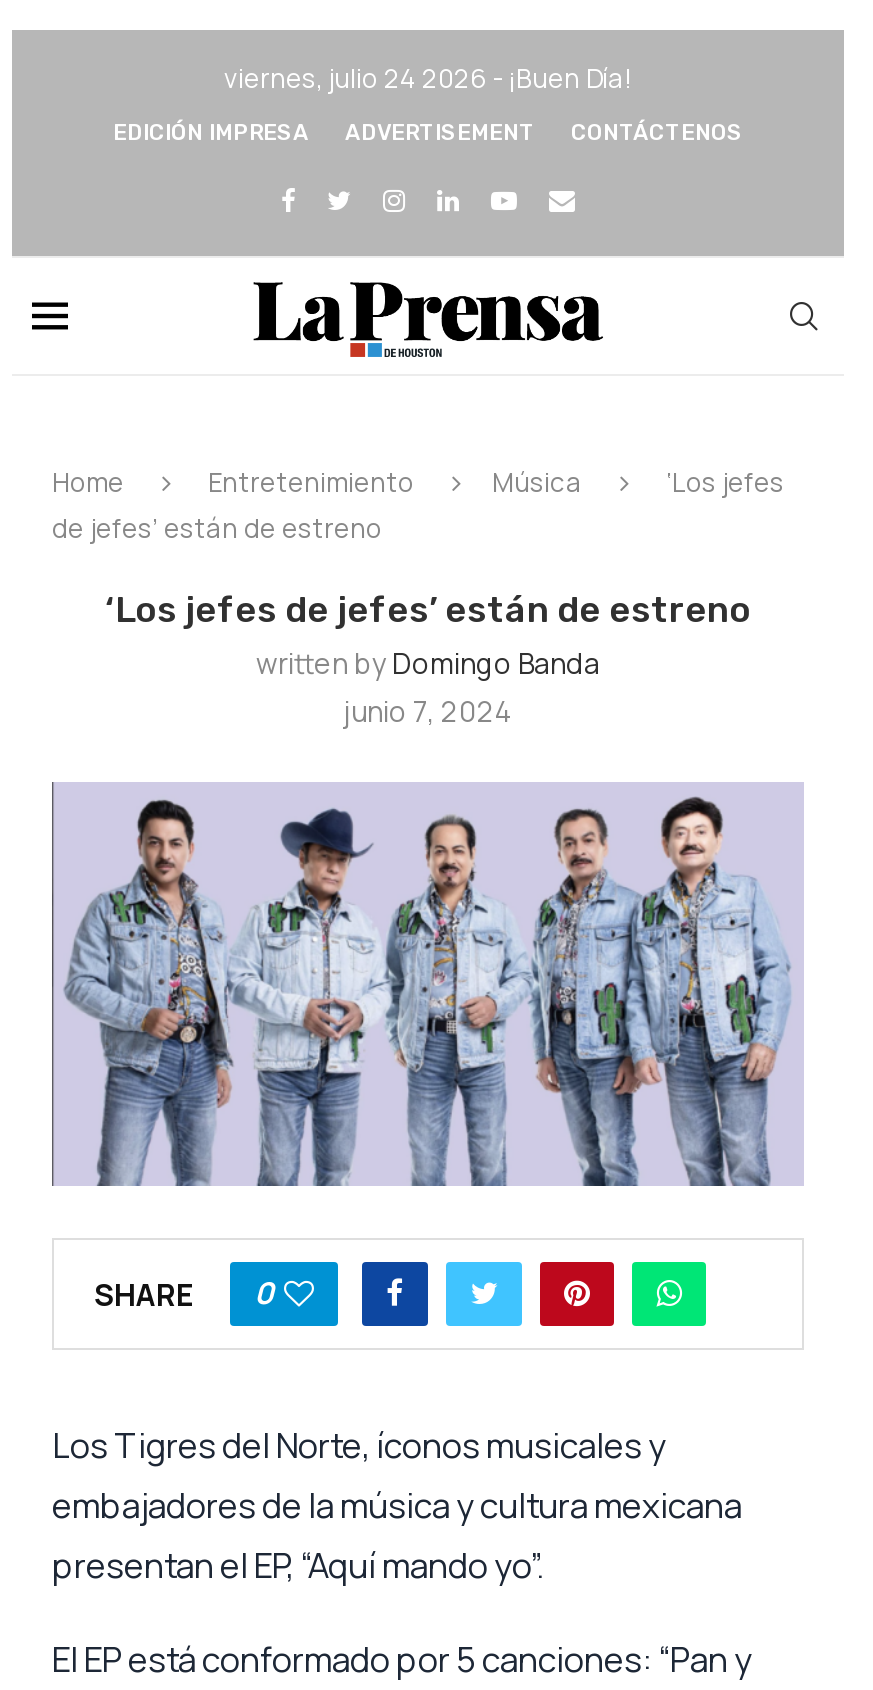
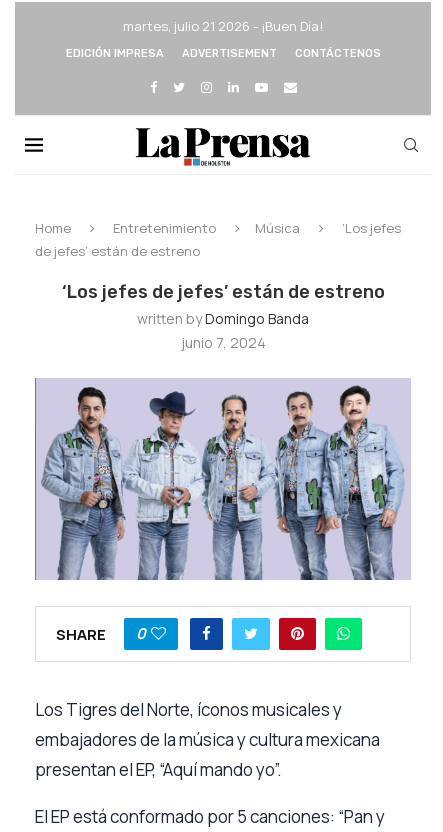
[224,60,632,96] viernes, julio 24 2026 - ¡Buen Día! -> [123,17,323,35] martes, julio 21 2026 - ¡Buen Día!

